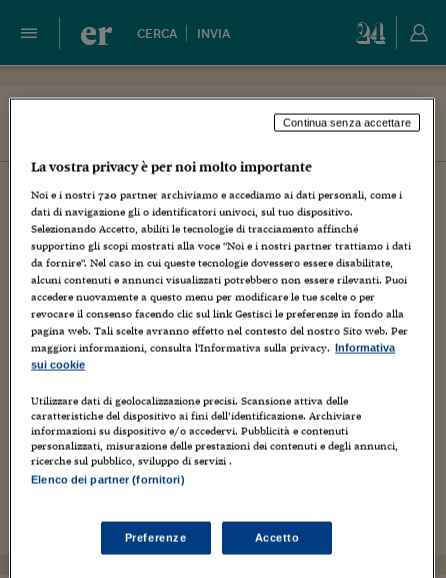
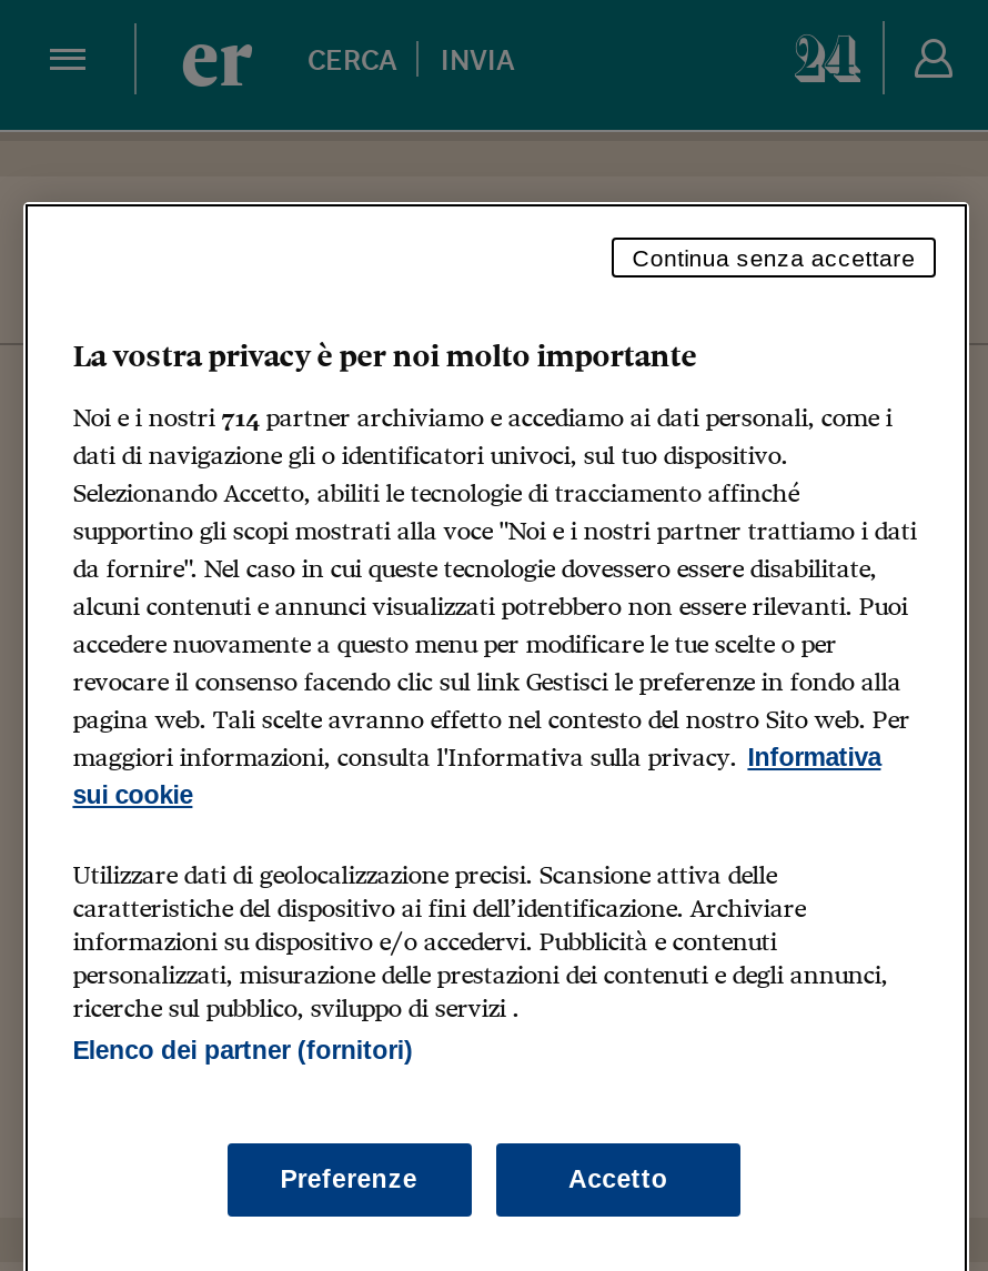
[31,187,402,202] Noi e i nostri 720 partner archiviamo e accediamo ai dati personali, come i -> [73,401,892,434] Noi e i nostri 714 partner archiviamo e accediamo ai dati personali, come i

